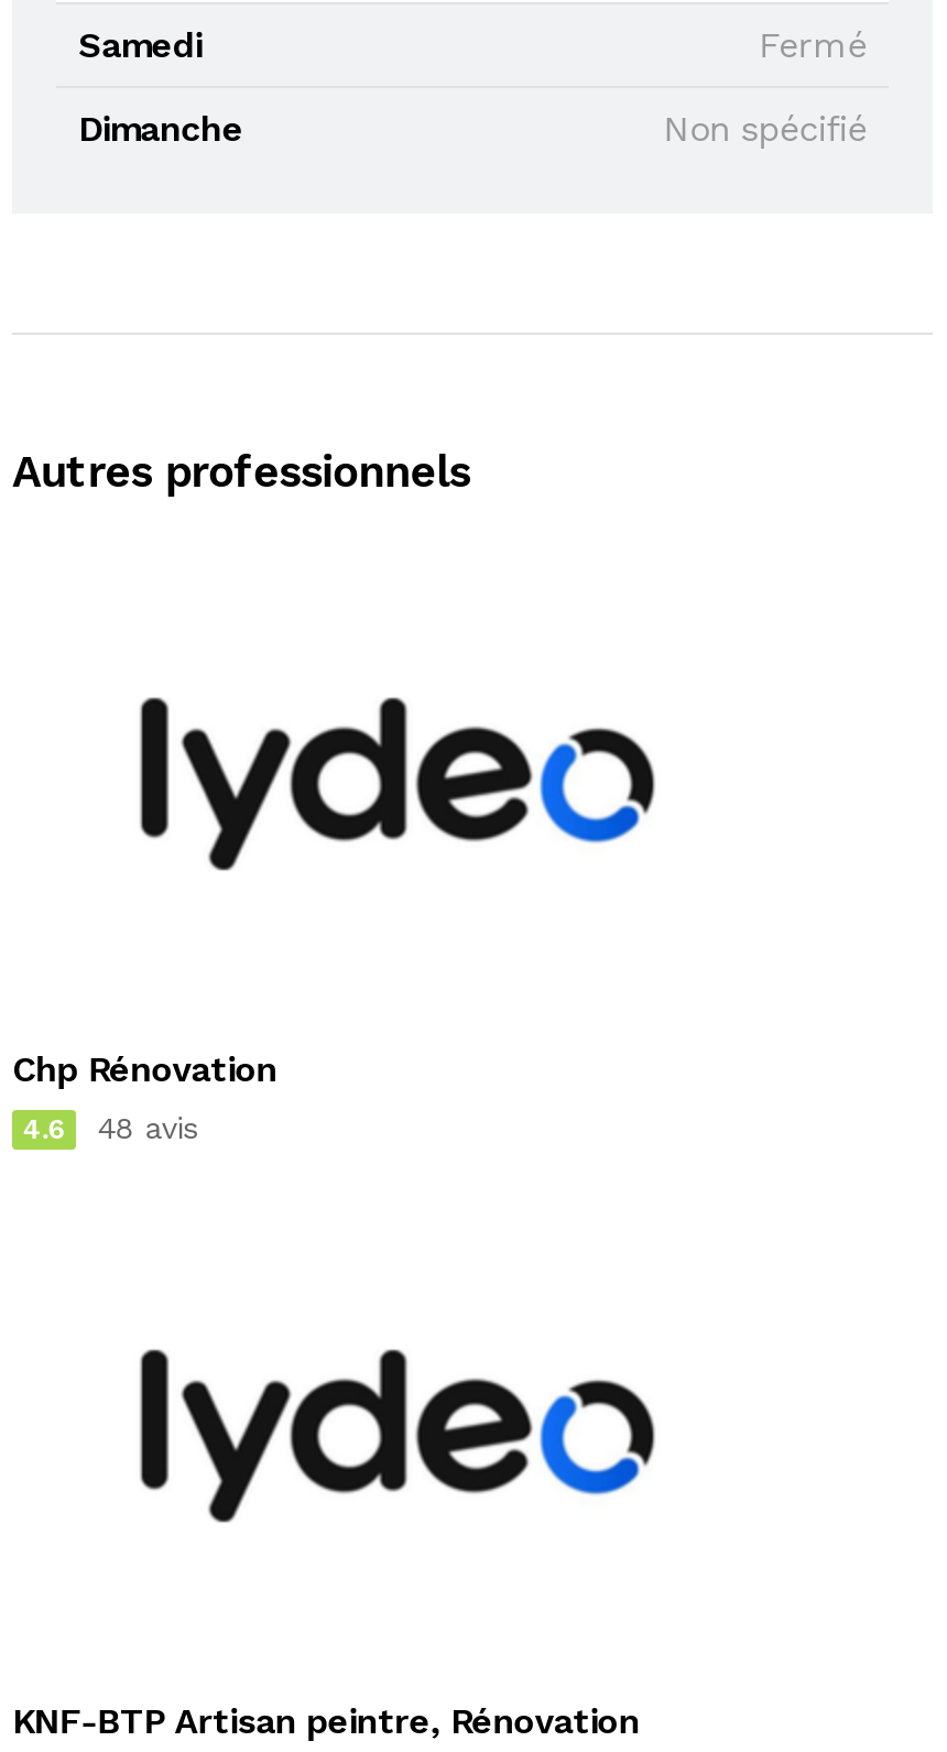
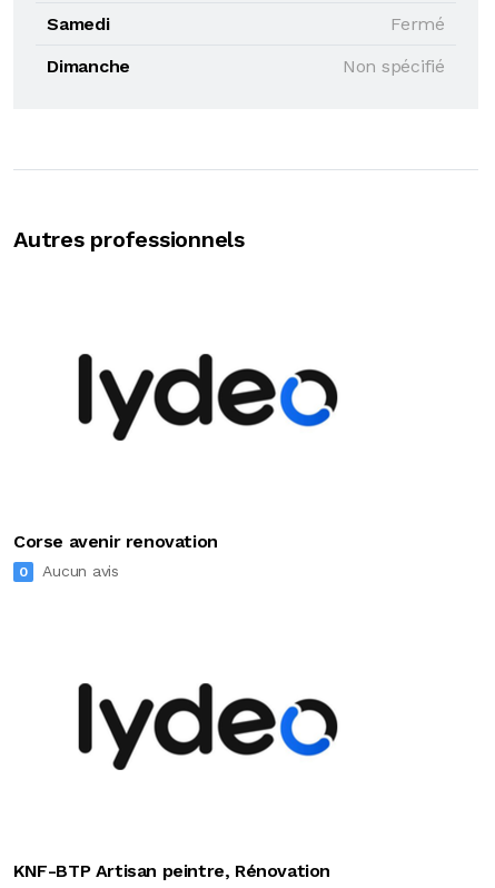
[12,1048,277,1090] Chp Rénovation -> [13,531,218,552] Corse avenir renovation
[23,1110,198,1145] 4.6 | 48 avis -> [19,562,119,580] 0 | Aucun avis

